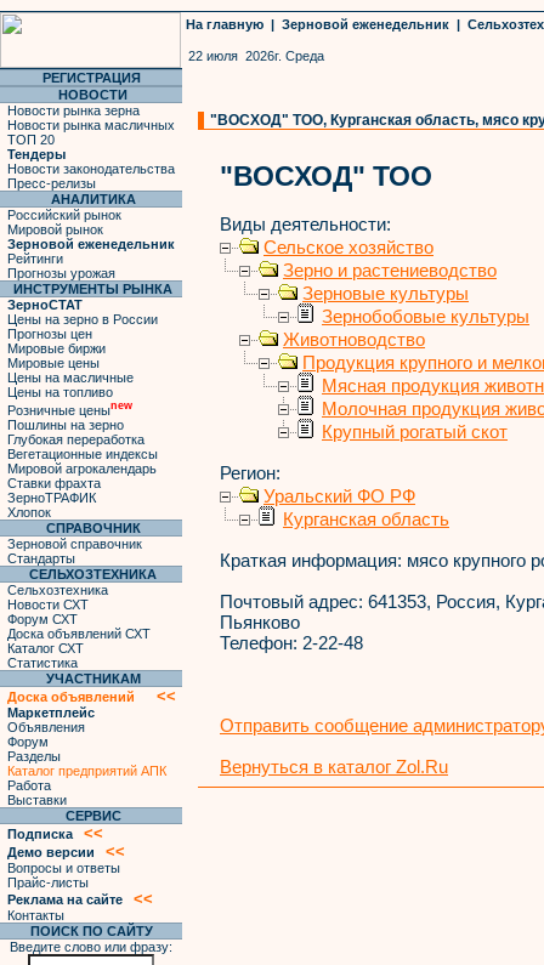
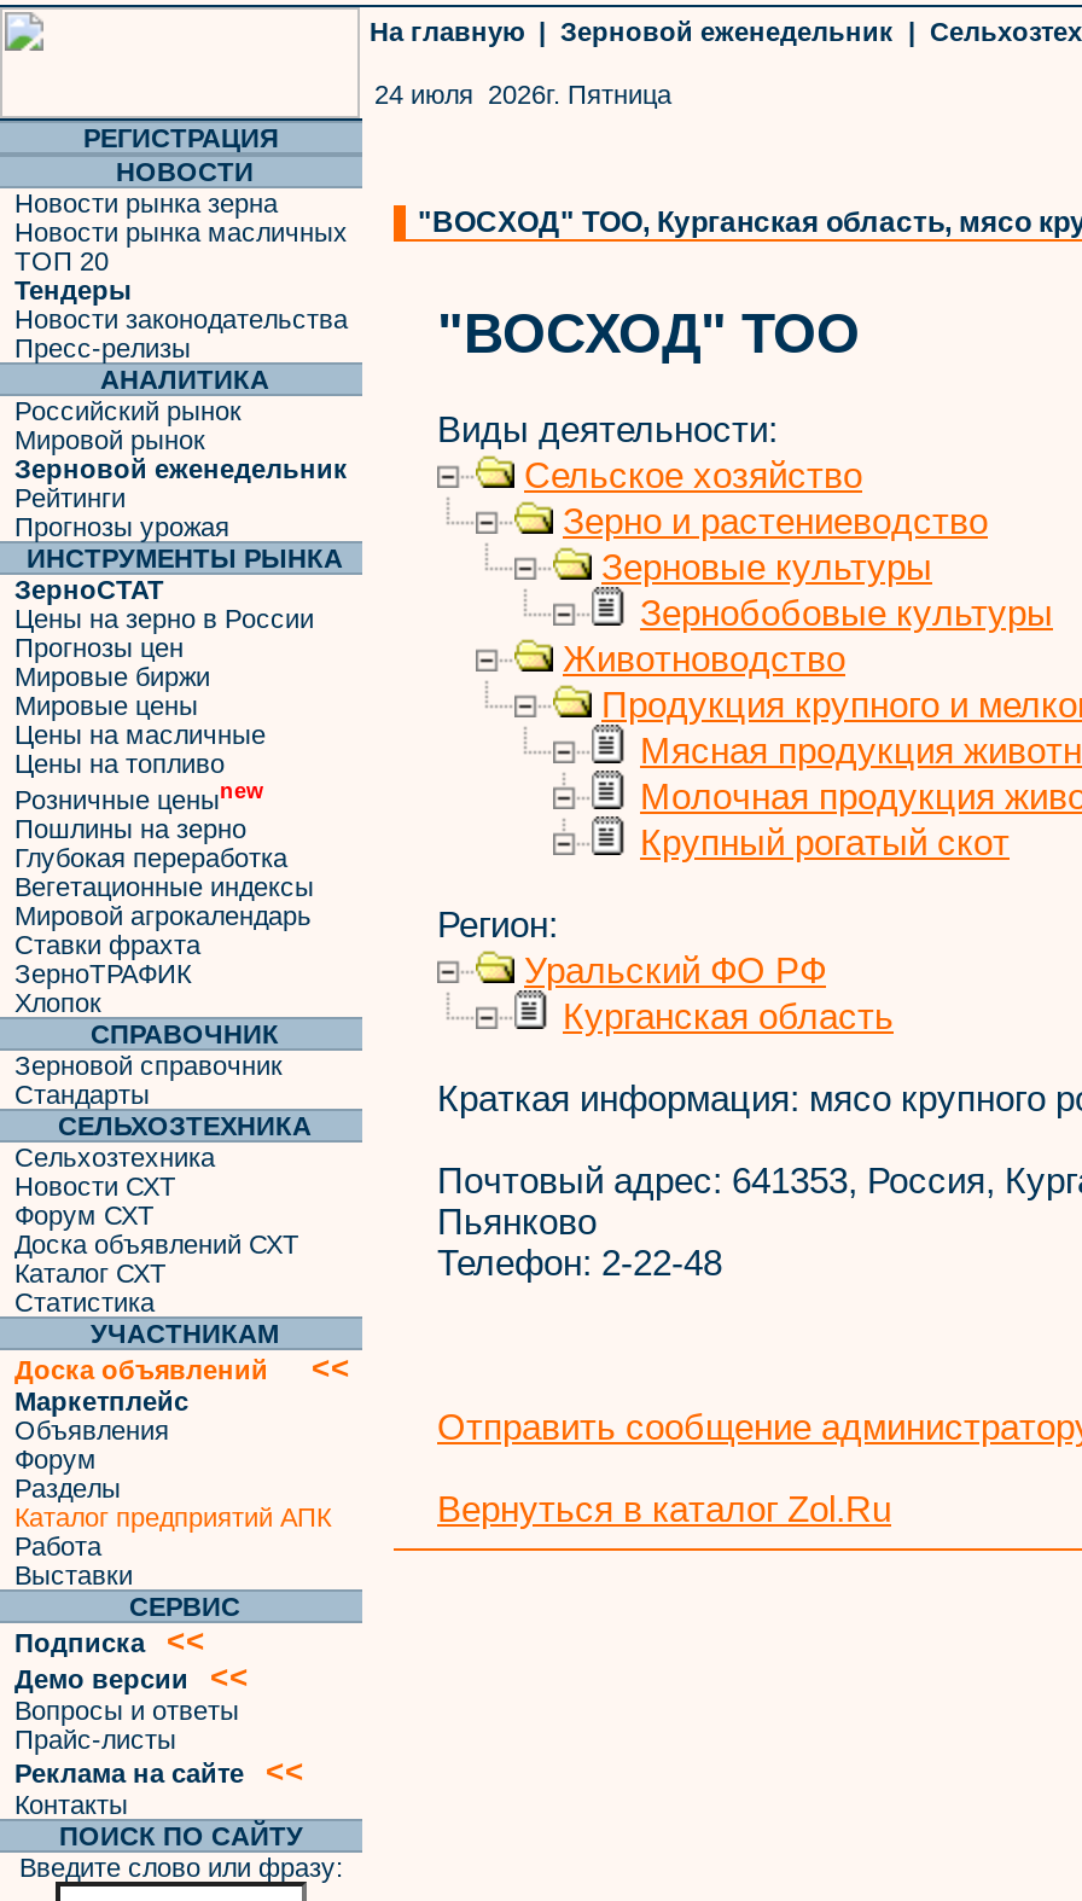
[181,49,324,63] 22 июля 2026г. Среда -> [360,80,671,109] 24 июля 2026г. Пятница

